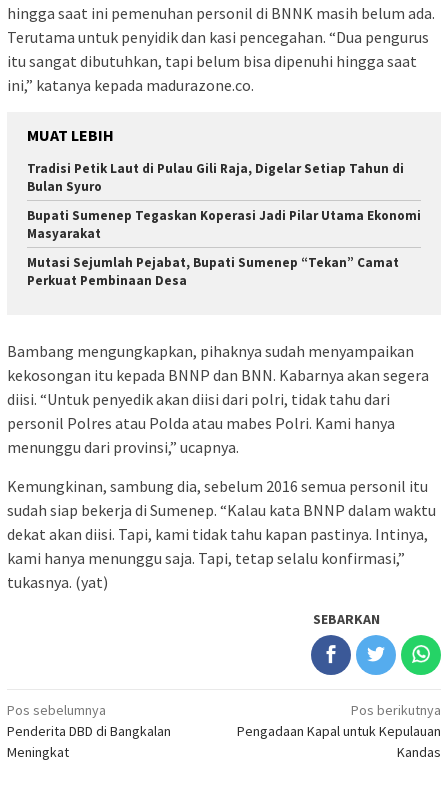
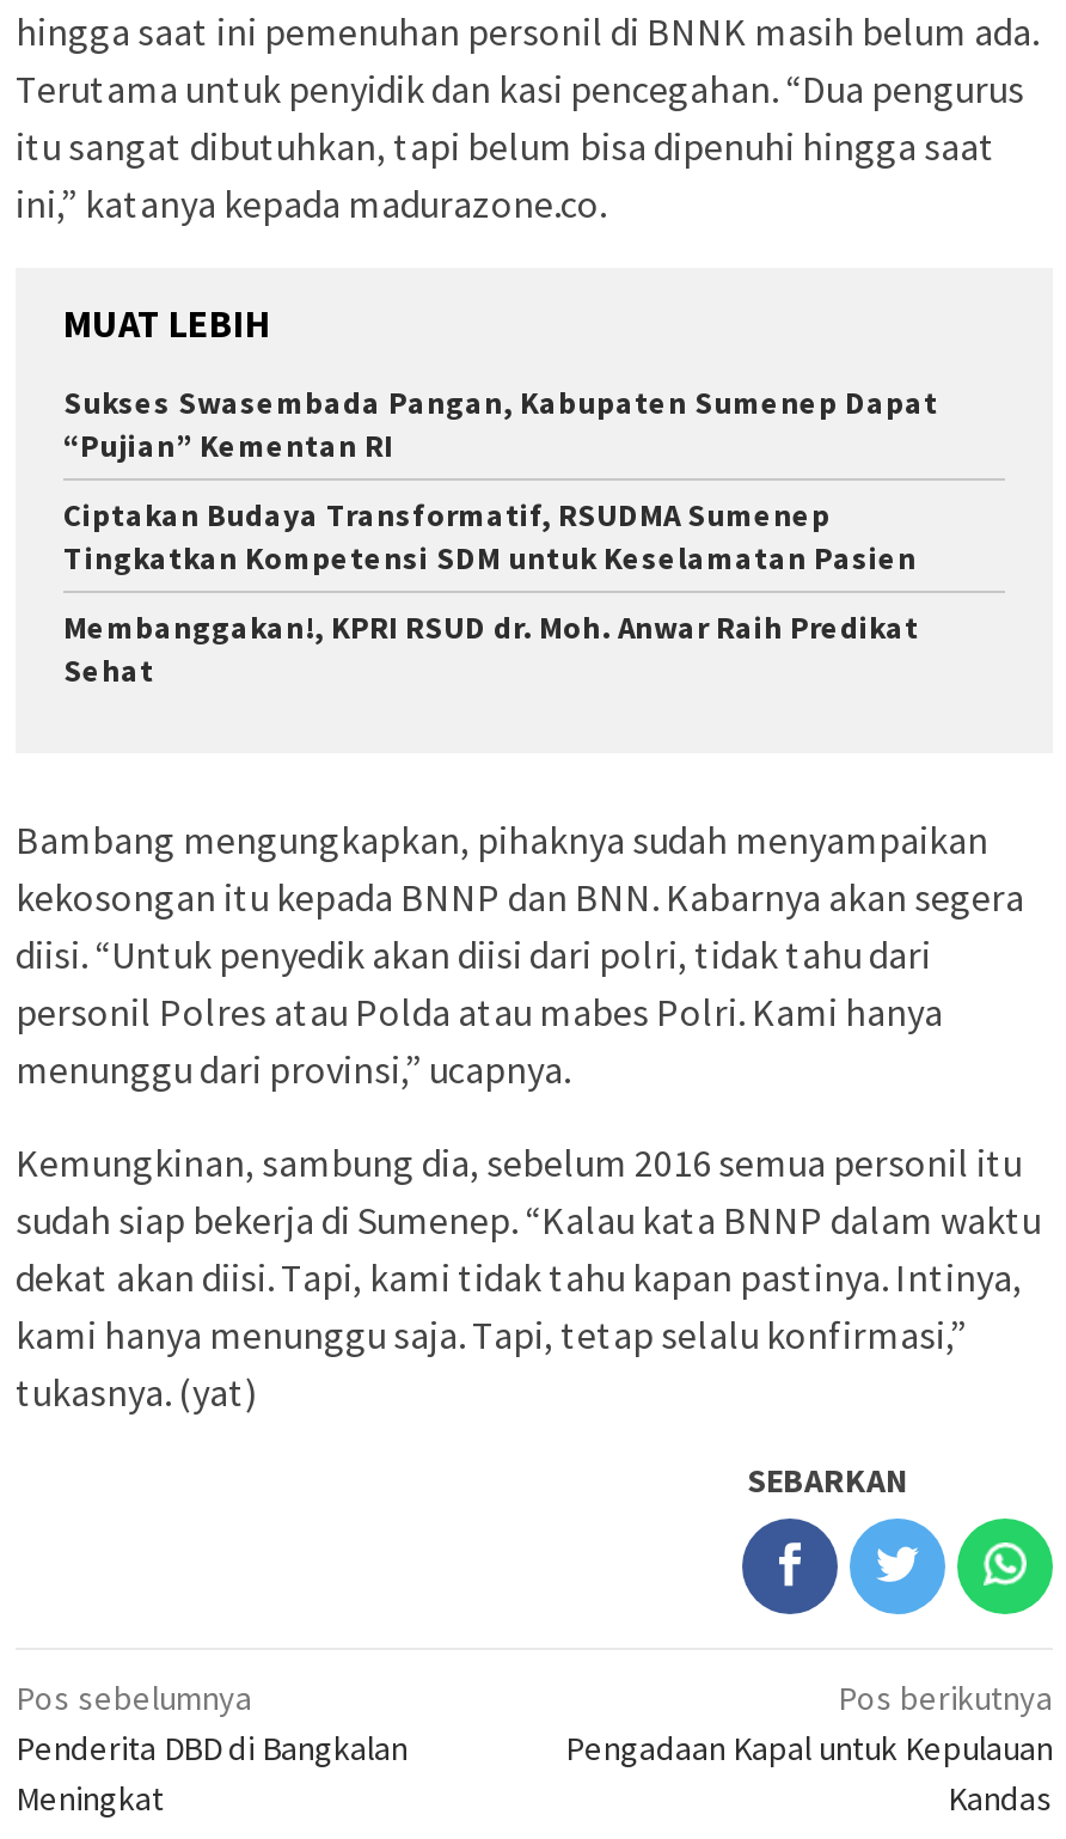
[27,160,404,195] Tradisi Petik Laut di Pulau Gili Raja, Digelar Setiap Tahun di | Bulan Syuro -> [63,382,938,466] Sukses Swasembada Pangan, Kabupaten Sumenep Dapat | “Pujian” Kementan RI
[27,207,421,242] Bupati Sumenep Tegaskan Koperasi Jadi Pilar Utama Ekonomi | Masyarakat -> [63,495,917,578] Ciptakan Budaya Transformatif, RSUDMA Sumenep | Tingkatkan Kompetensi SDM untuk Keselamatan Pasien
[27,254,399,289] Mutasi Sejumlah Pejabat, Bupati Sumenep “Tekan” Camat | Perkuat Pembinaan Desa -> [63,607,919,691] Membanggakan!, KPRI RSUD dr. Moh. Anwar Raih Predikat | Sehat

